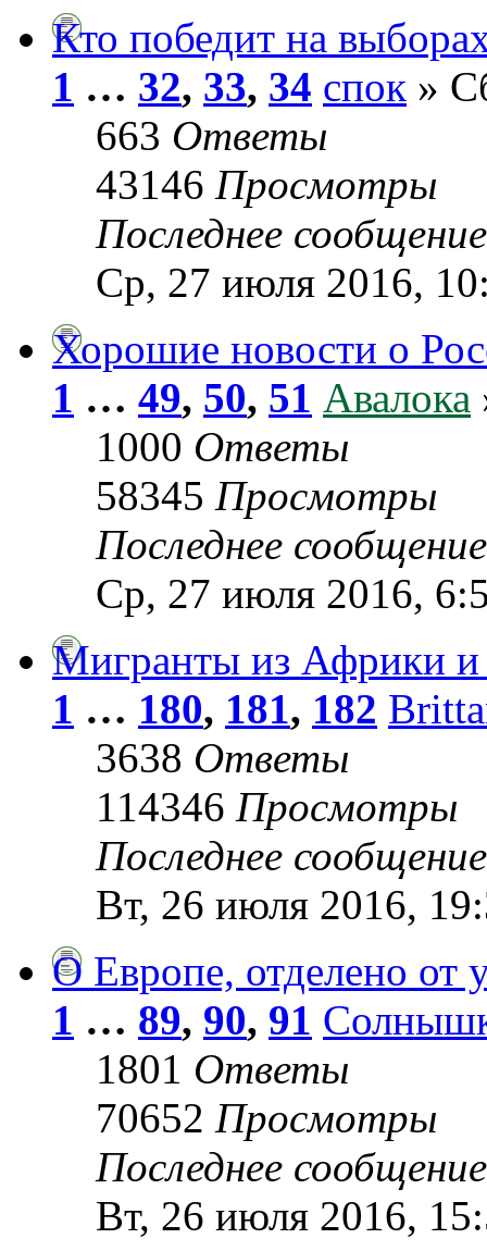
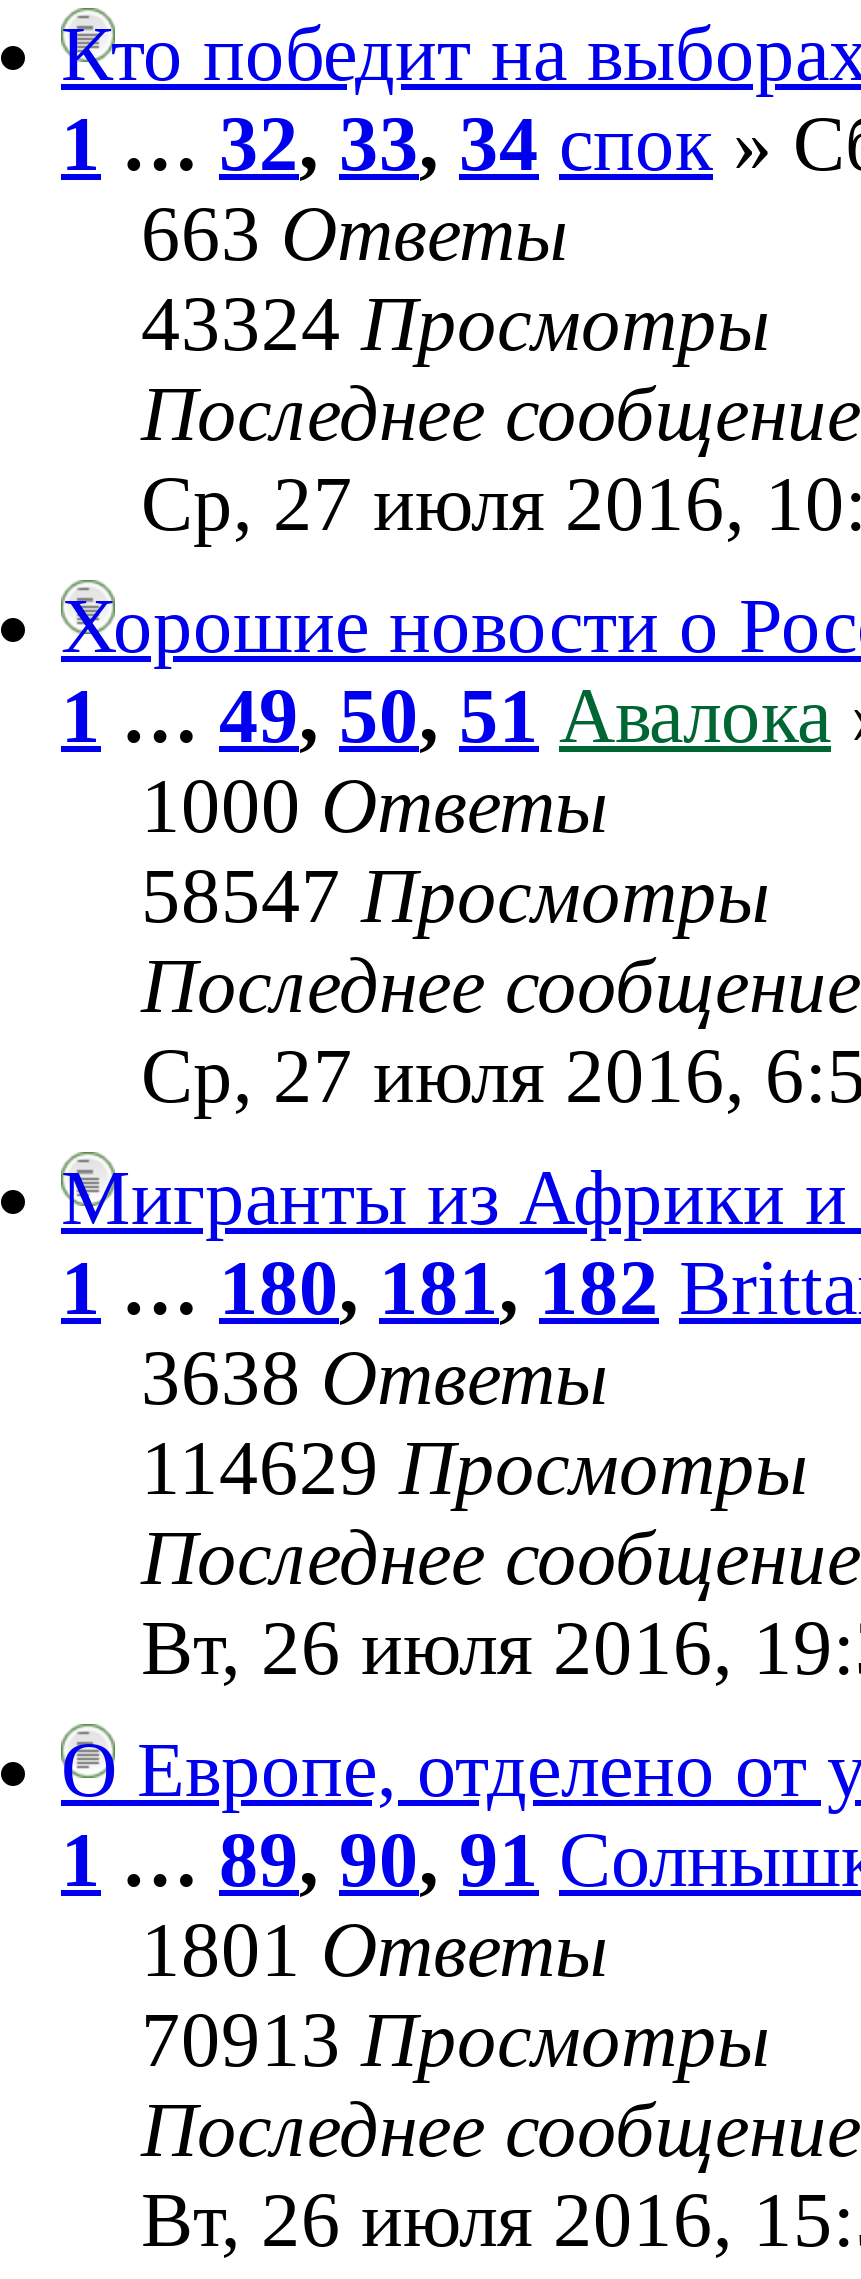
[96,161,437,208] 43146 Просмотры -> [141,280,769,366] 43324 Просмотры
[96,472,437,519] 58345 Просмотры -> [141,852,769,938] 58547 Просмотры
[96,783,458,830] 114346 Просмотры -> [141,1424,807,1510] 114629 Просмотры
[96,1094,437,1141] 70652 Просмотры -> [141,1996,769,2082] 70913 Просмотры

